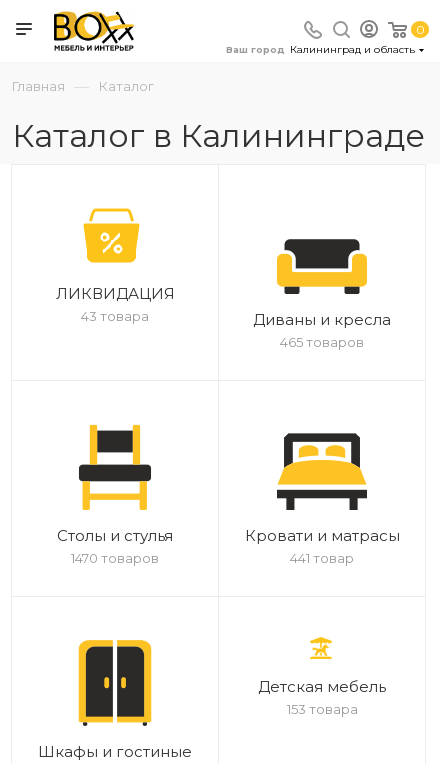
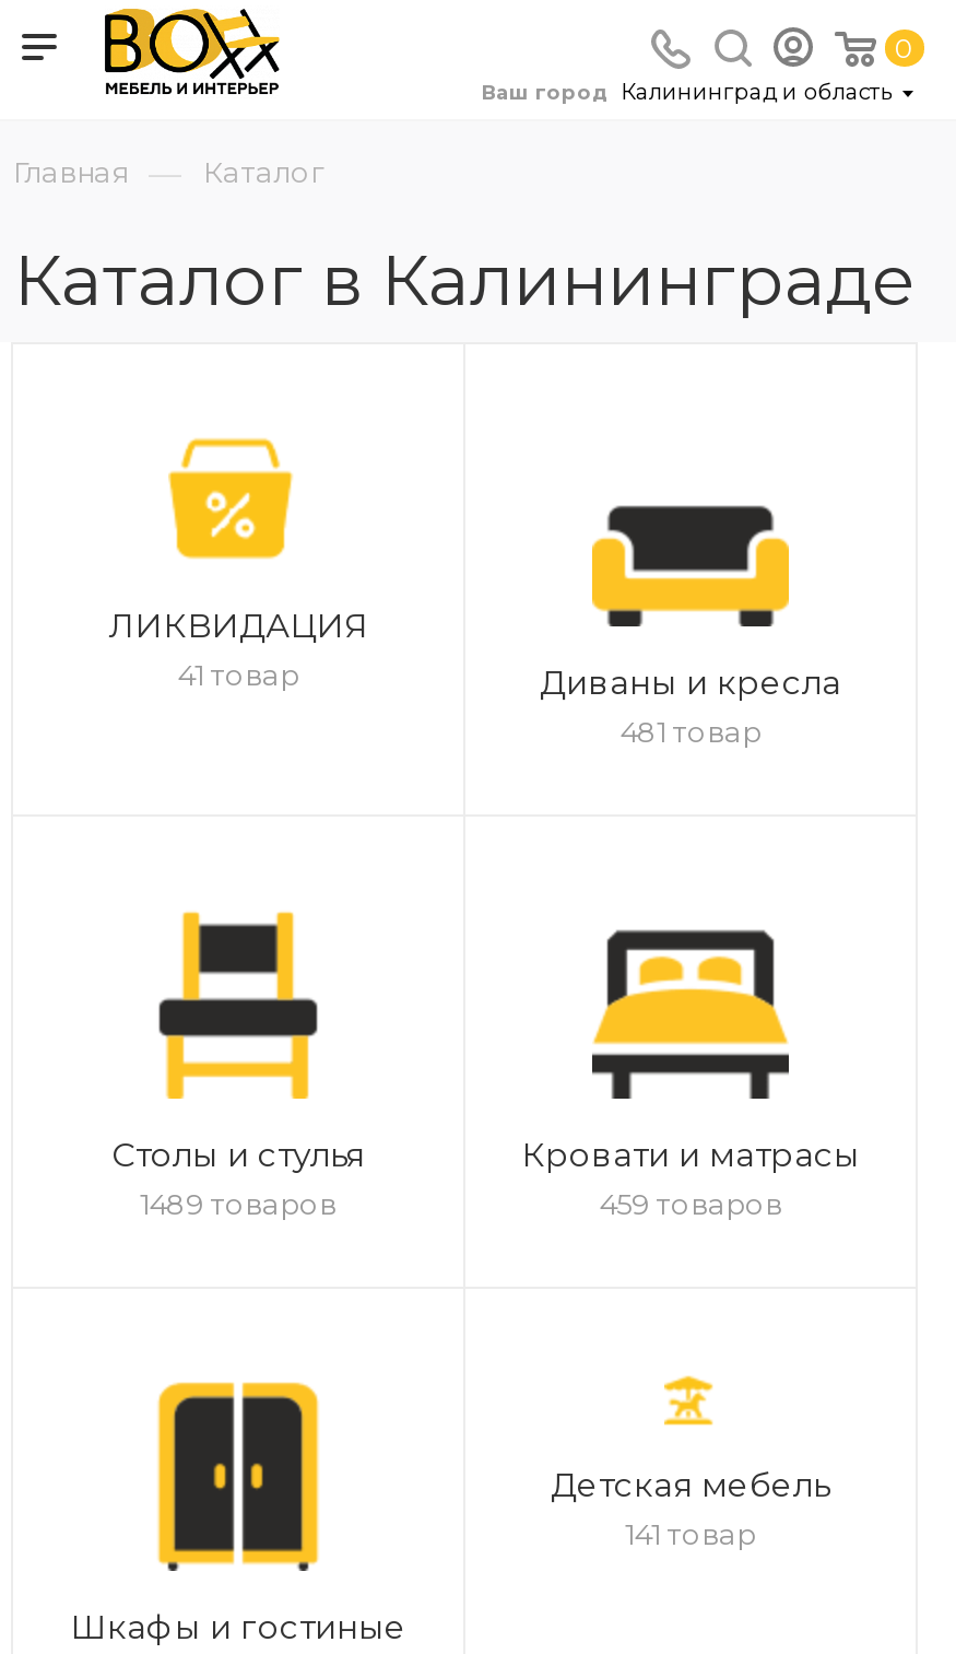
[81,308,149,324] 43 товара -> [177,657,299,692] 41 товар
[280,334,364,350] 465 товаров -> [619,714,762,749] 481 товар
[71,550,159,566] 1470 товаров -> [140,1186,337,1221] 1489 товаров
[290,550,354,566] 441 товар -> [599,1186,782,1221] 459 товаров
[286,701,357,717] 153 товара -> [625,1516,756,1551] 141 товар

